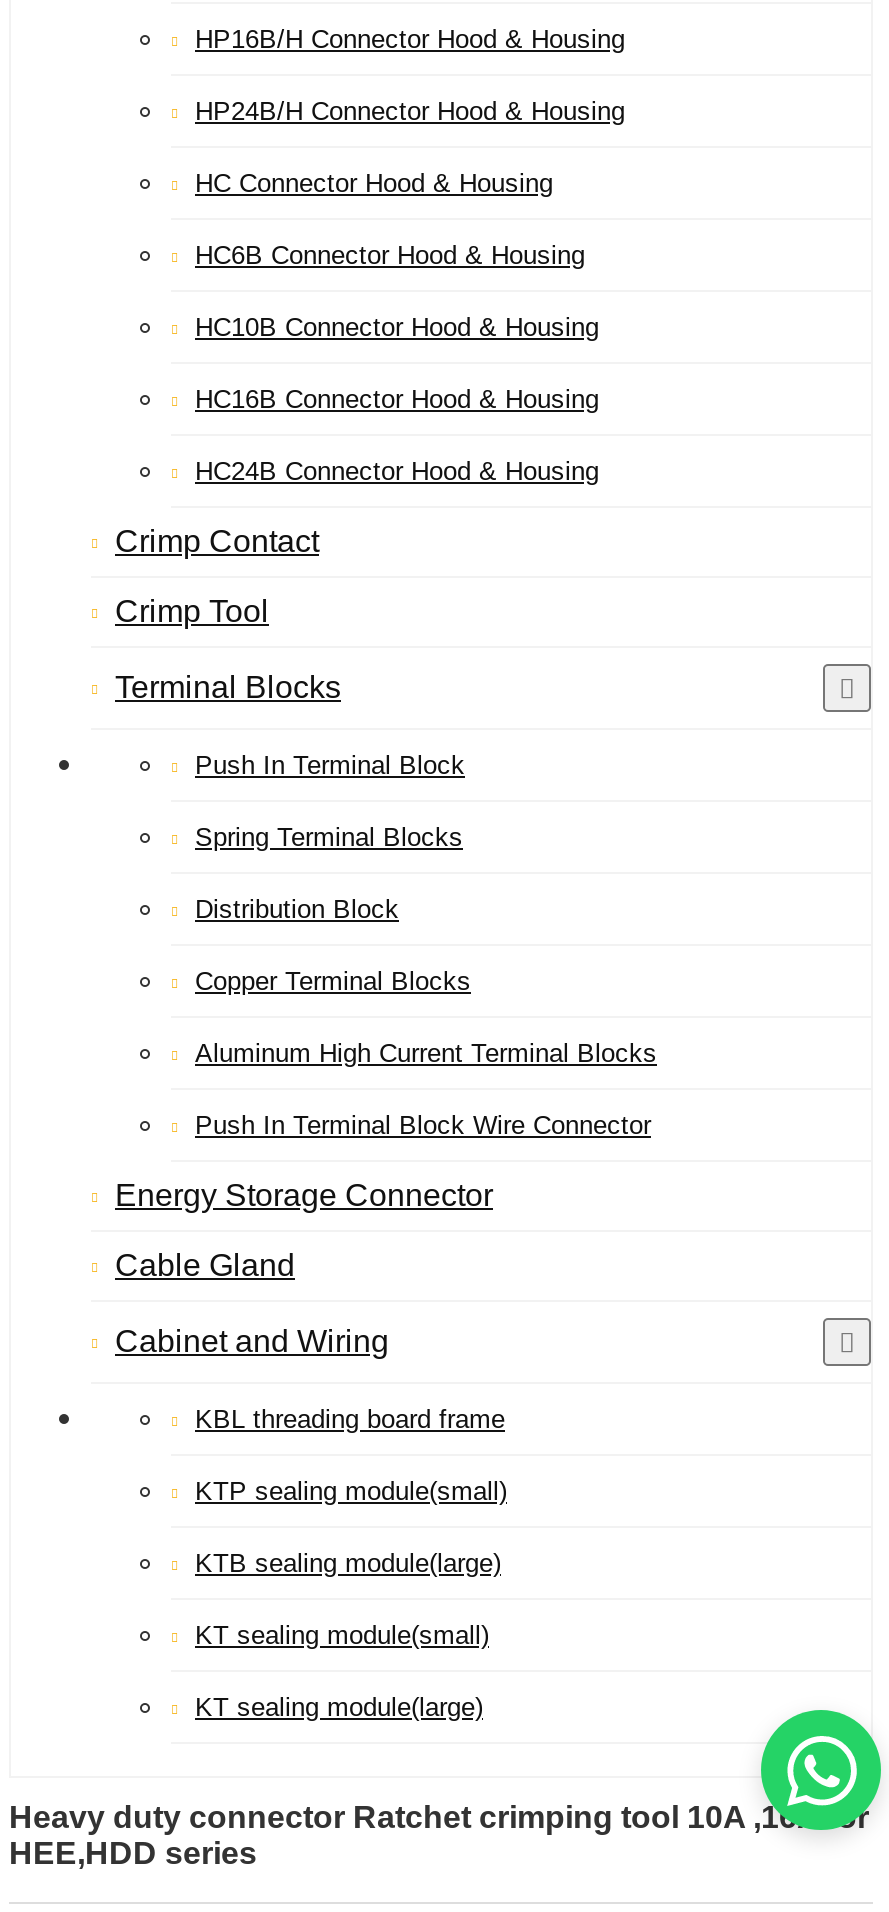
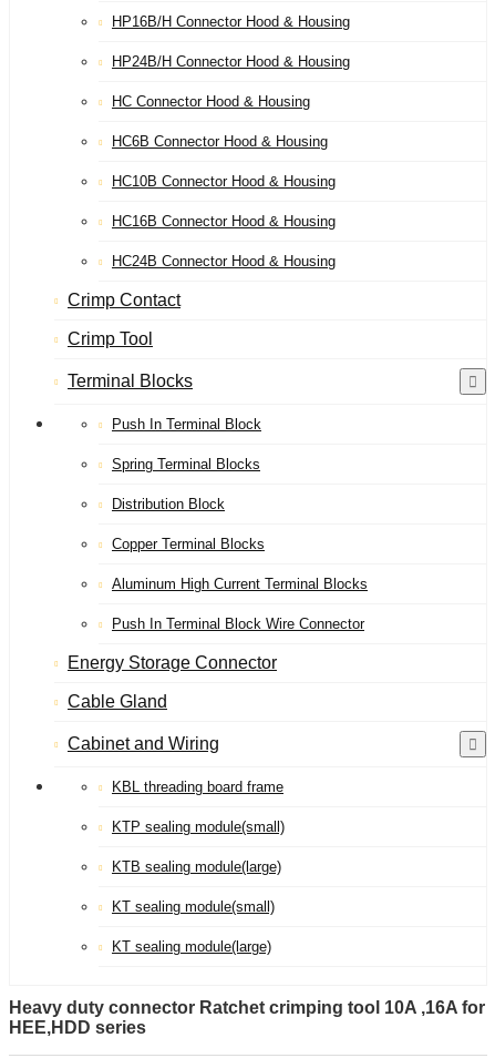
[757,1706,883,1802] [image] -> none

